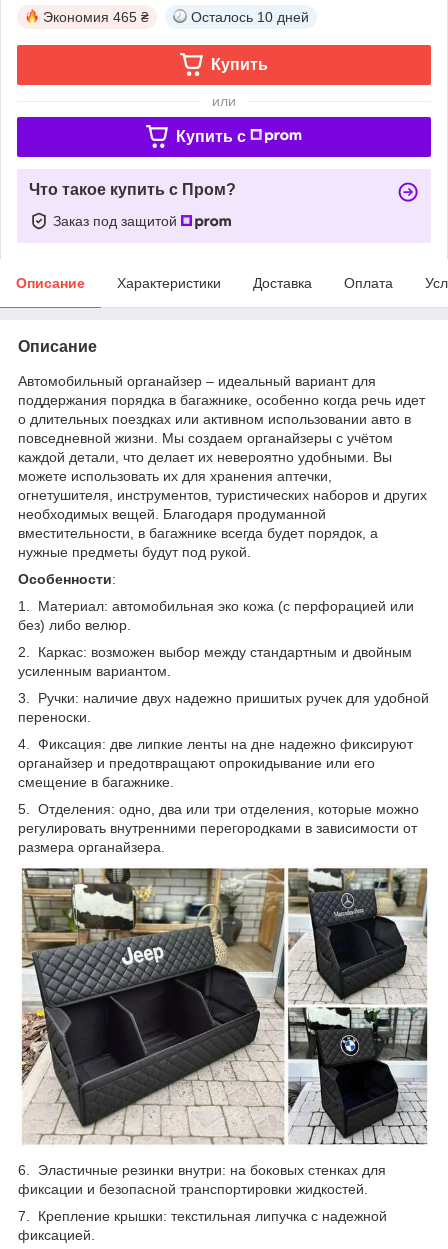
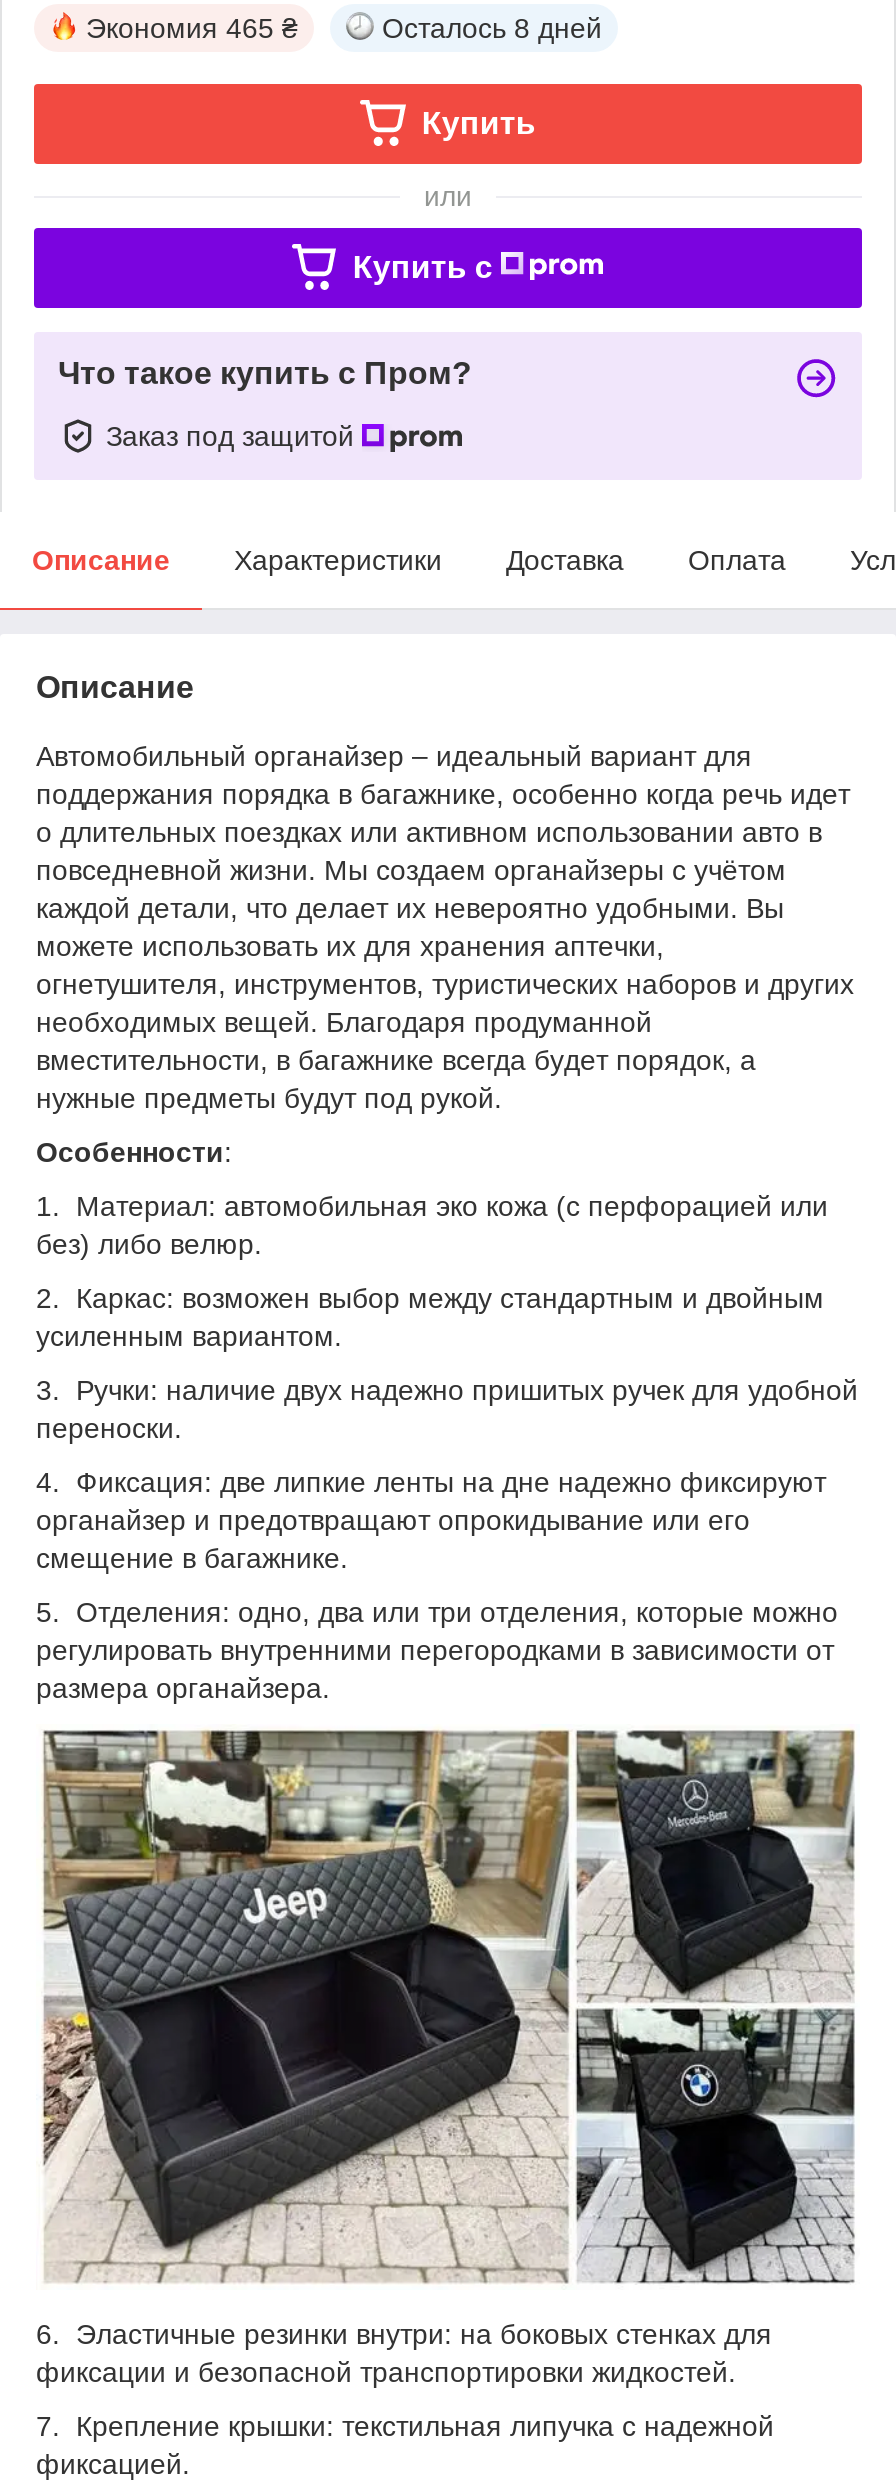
[191,9,309,25] Осталось 10 дней -> [382,12,602,44] Осталось 8 дней

